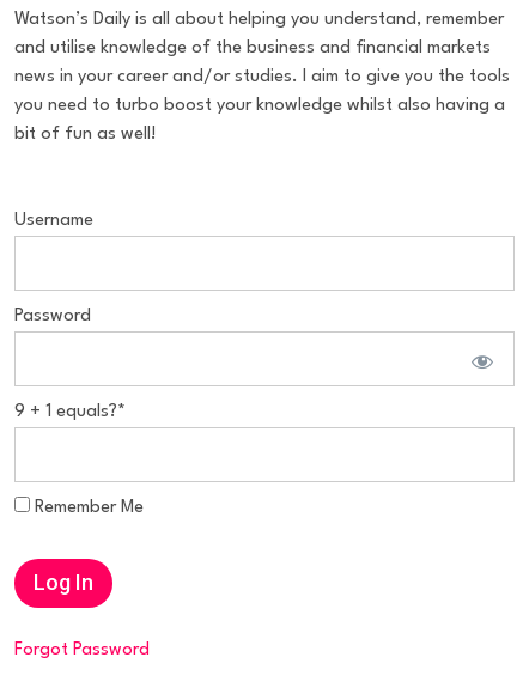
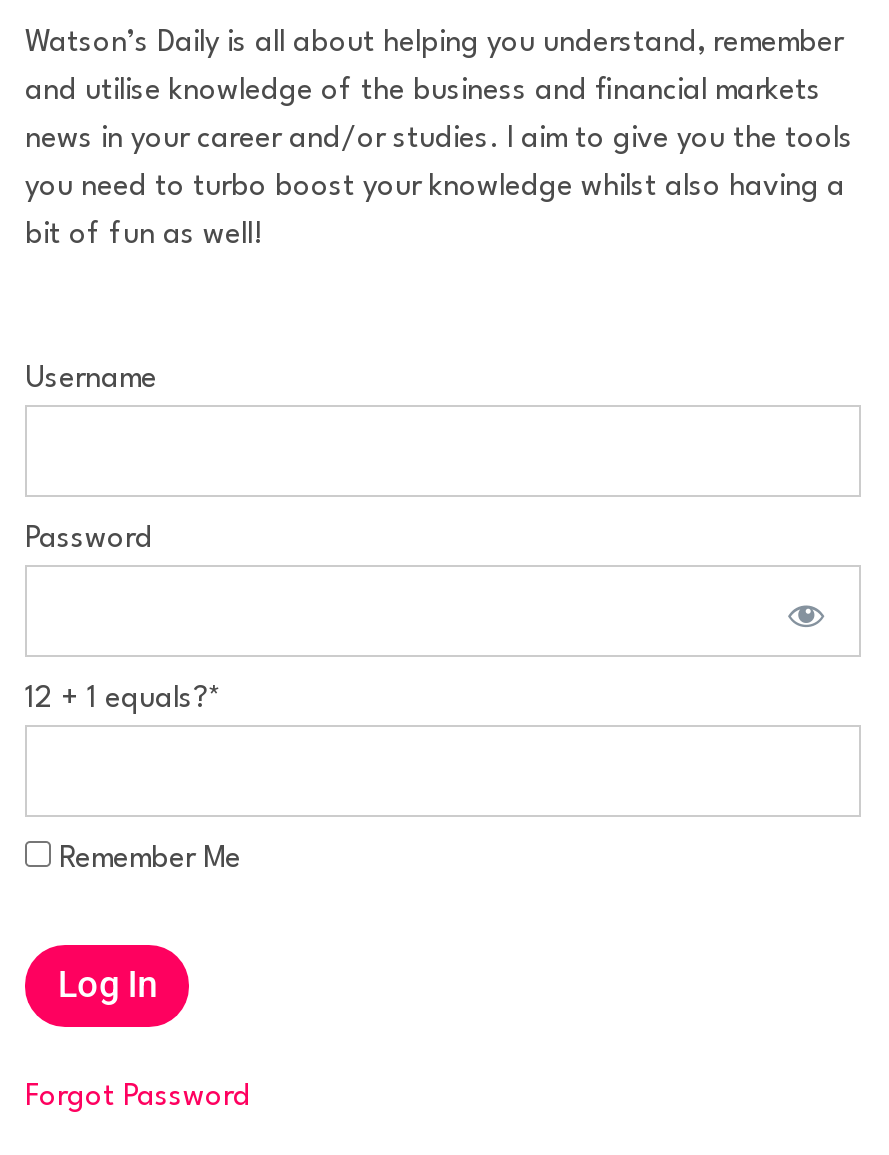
[14,403,126,421] 9 + 1 equals?* -> [25,684,221,714] 12 + 1 equals?*

